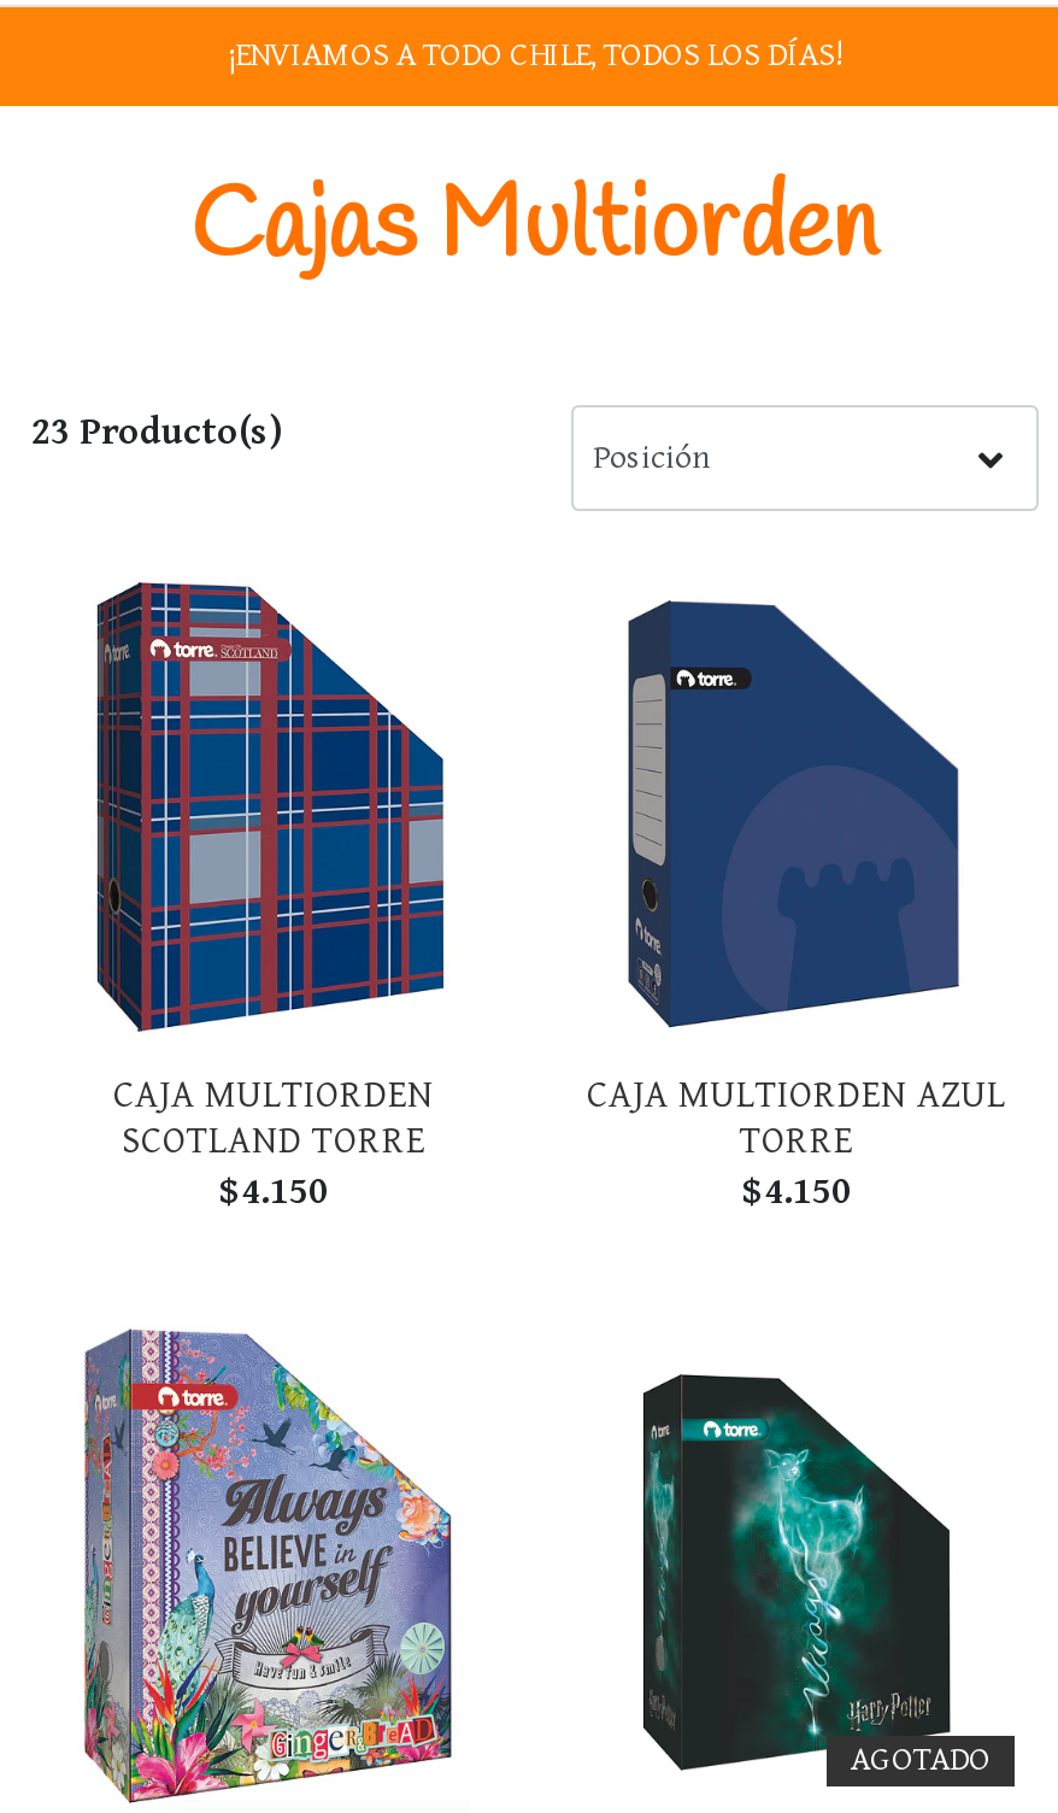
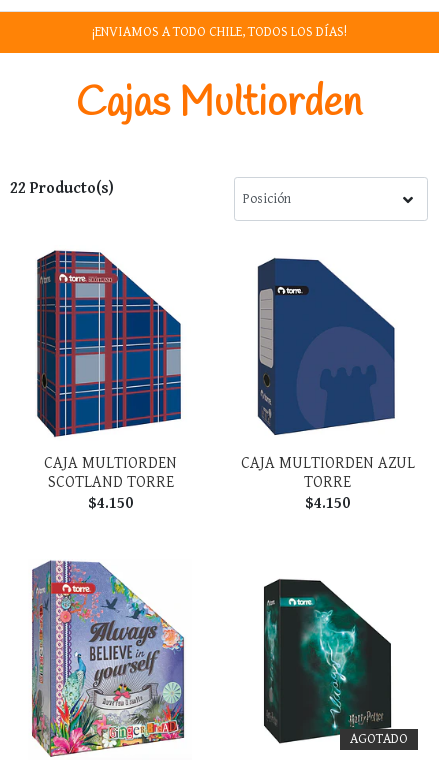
[31,410,282,456] 23 Producto(s) -> [10,179,114,198] 22 Producto(s)

